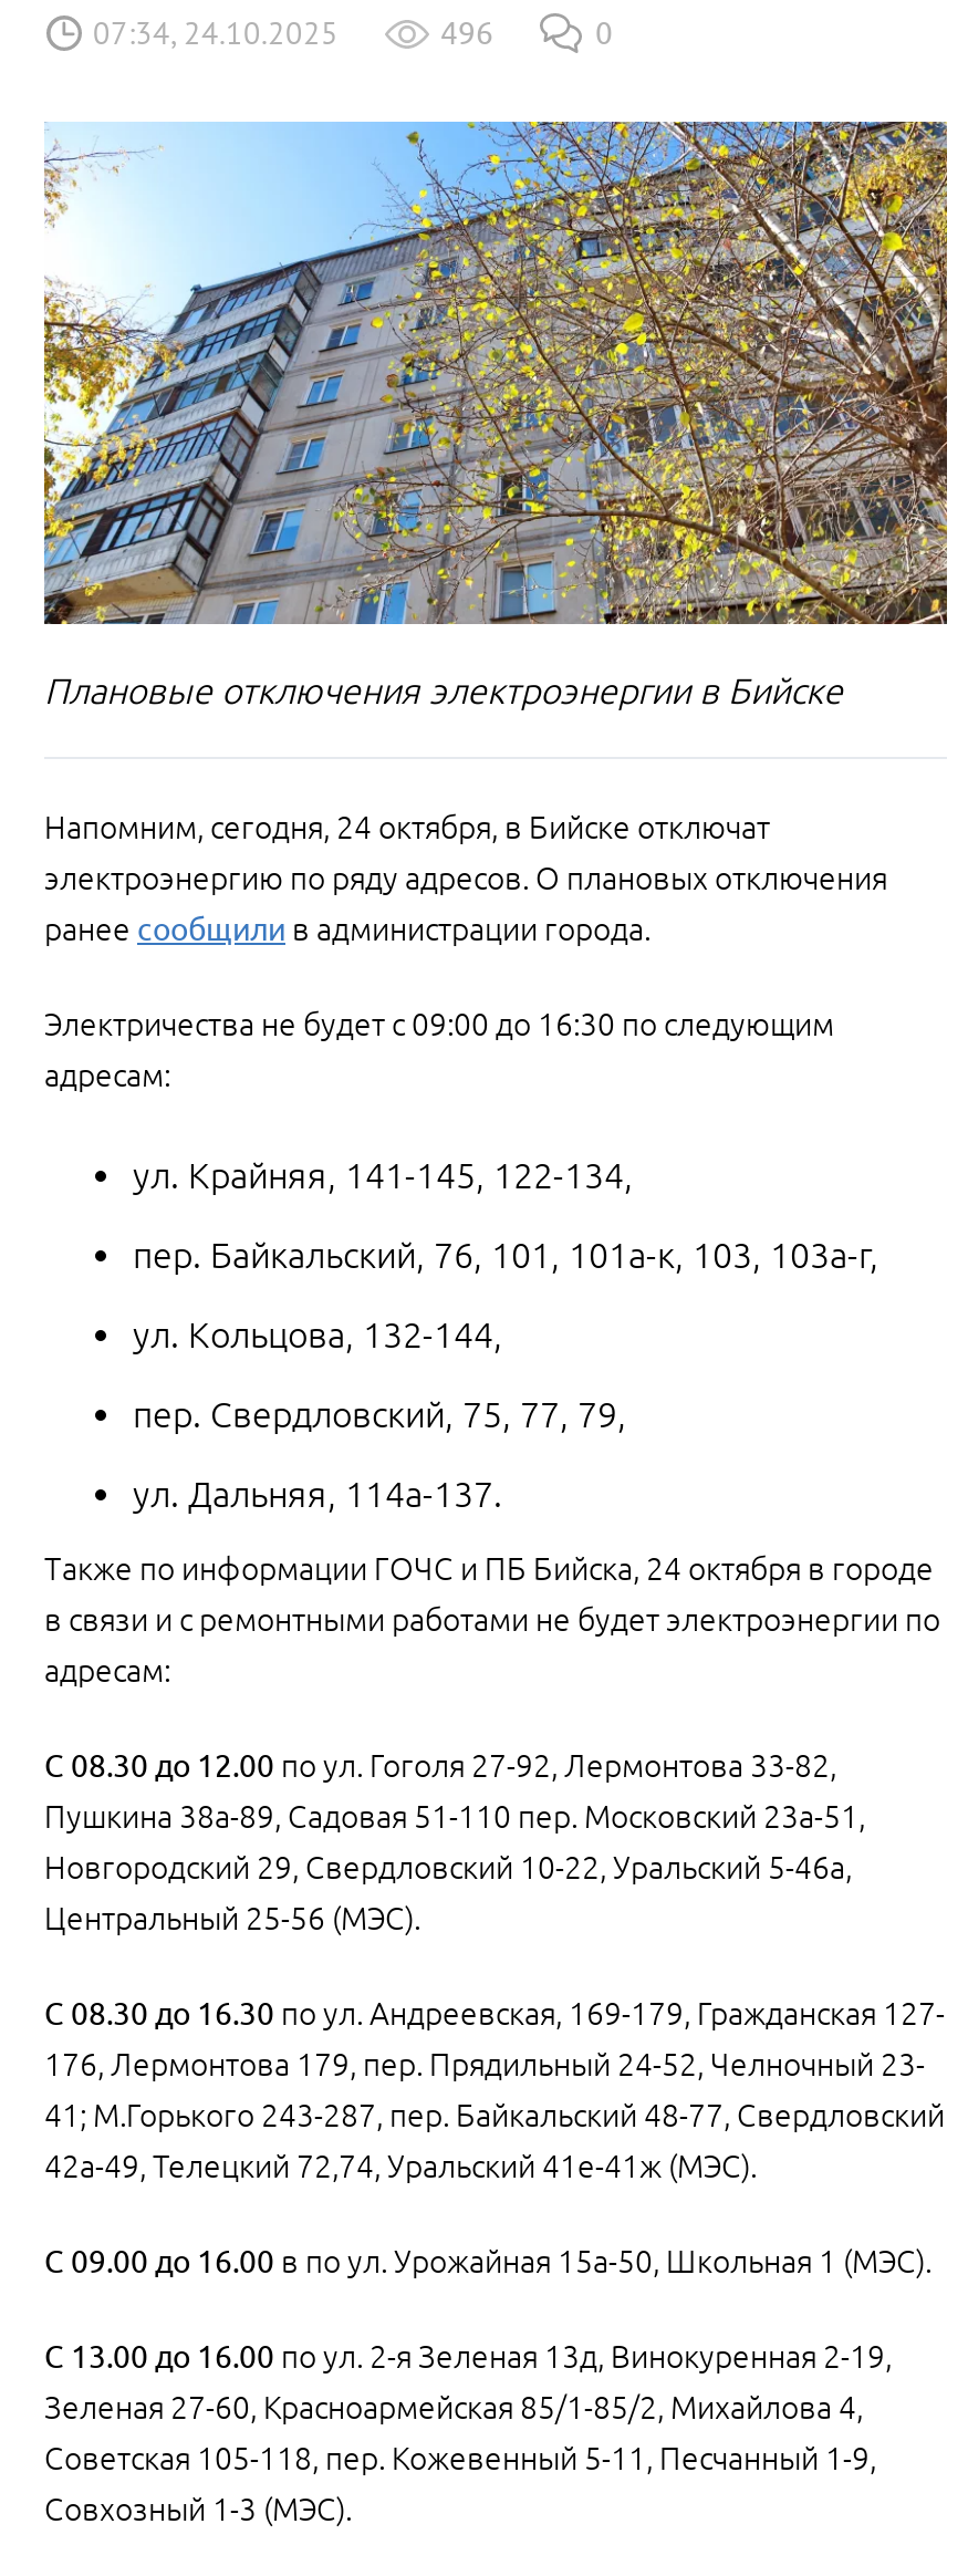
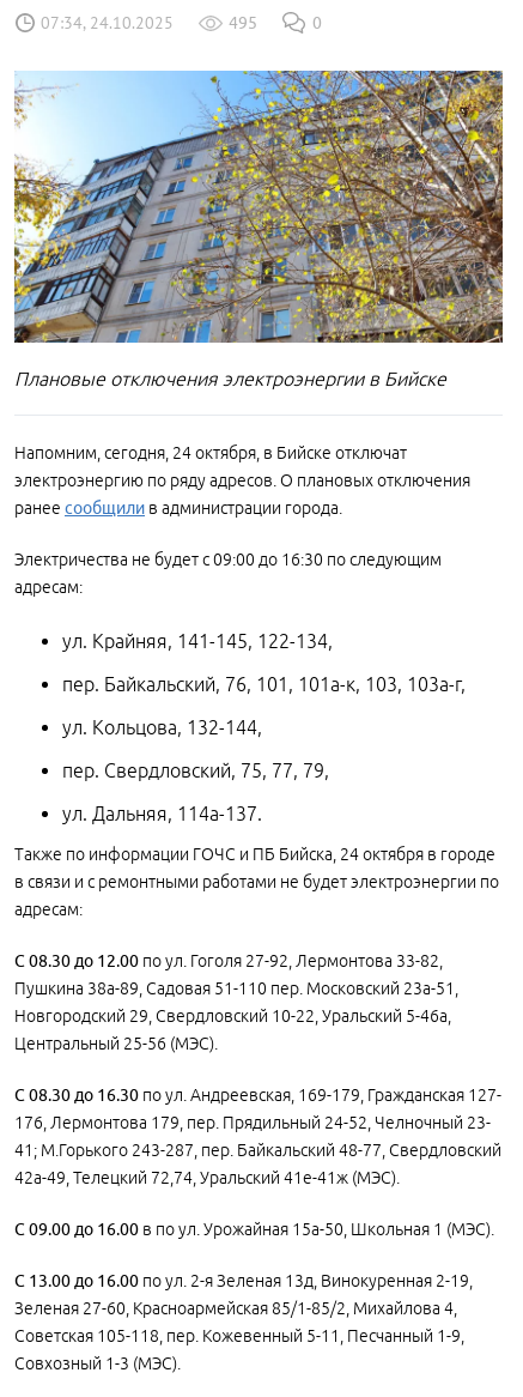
[440,15,493,51] 496 -> [229,13,257,32] 495

